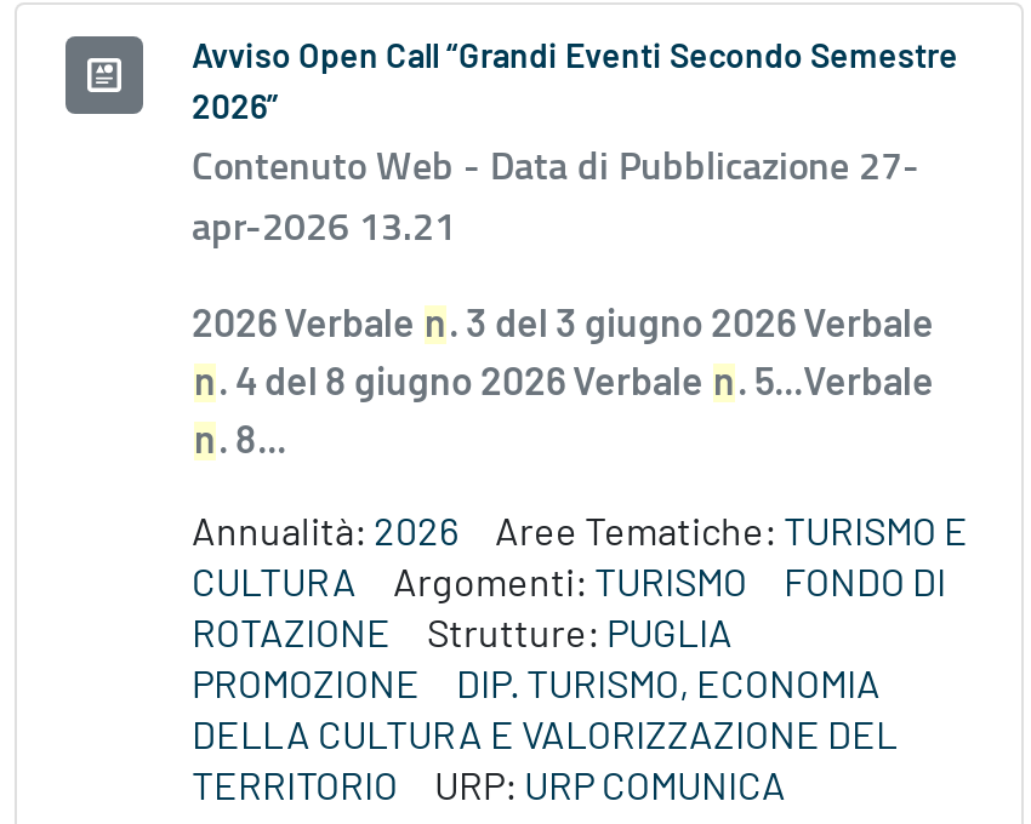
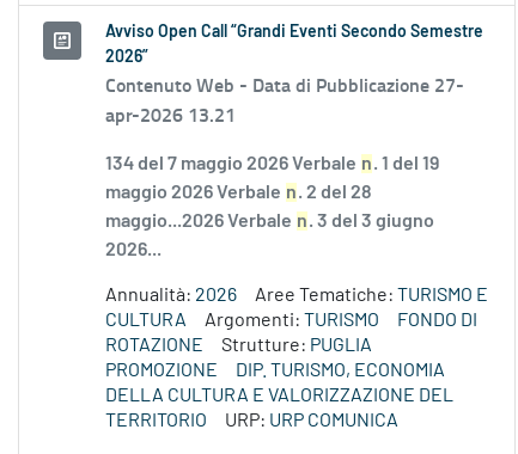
[192,306,934,461] 2026 Verbale n. 3 del 3 giugno 2026 Verbale | n. 4 del 8 giugno 2026 Verbale n. 5...Verbale | n. 8... -> [105,154,439,260] 134 del 7 maggio 2026 Verbale n. 1 del 19 | maggio 2026 Verbale n. 2 del 28 | maggio...2026 Verbale n. 3 del 3 giugno | 2026...

